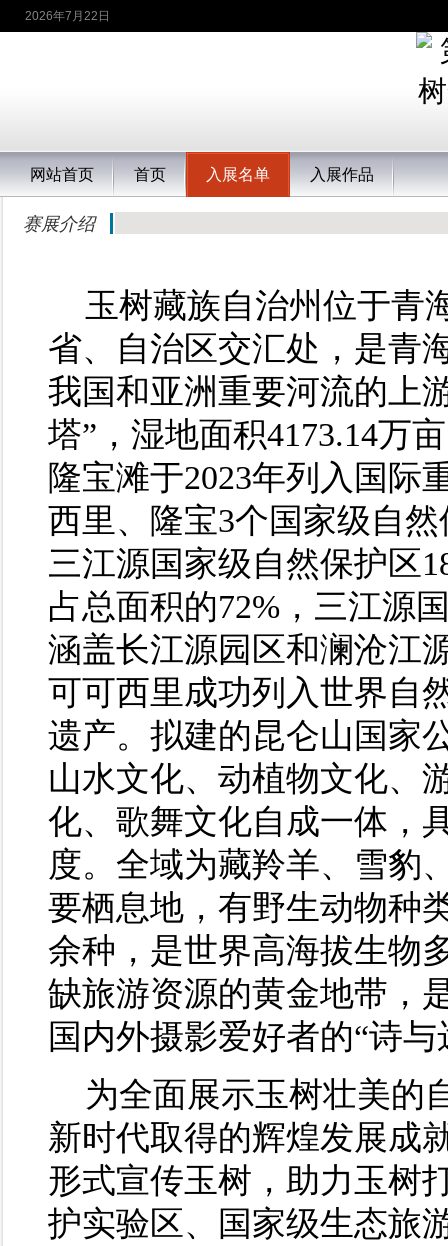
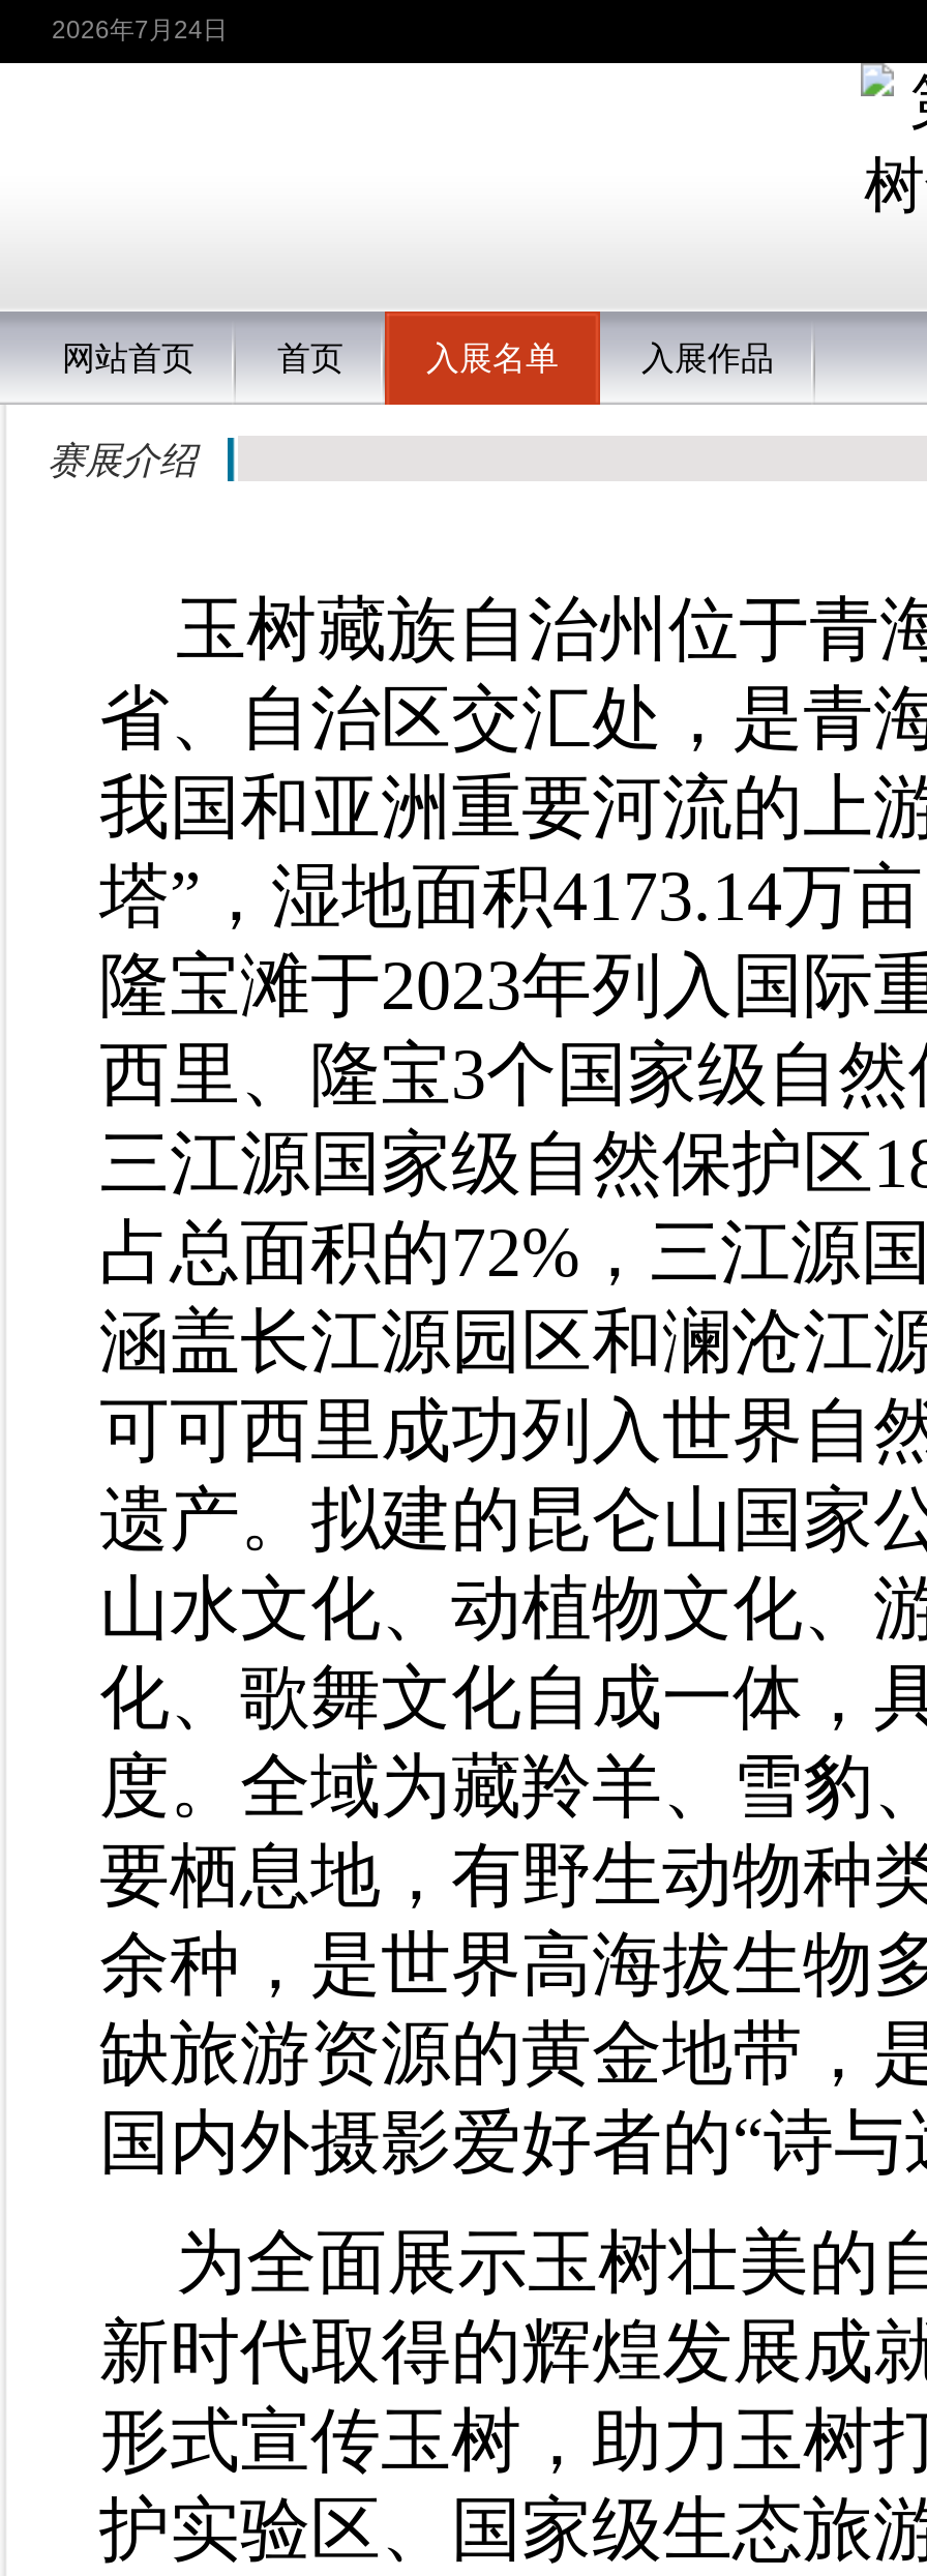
[25,9,110,23] 2026年7月22日 -> [52,16,228,45] 2026年7月24日

